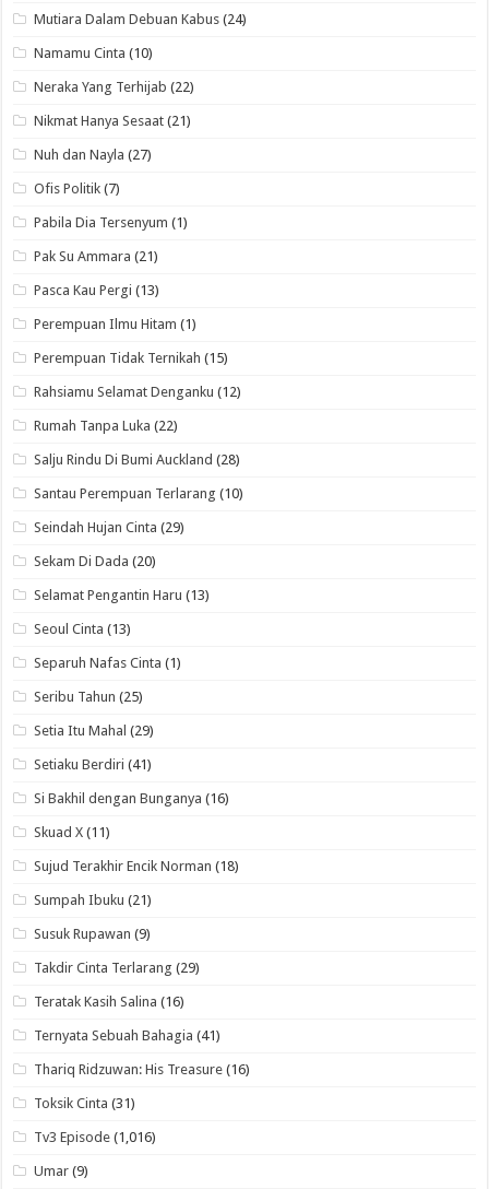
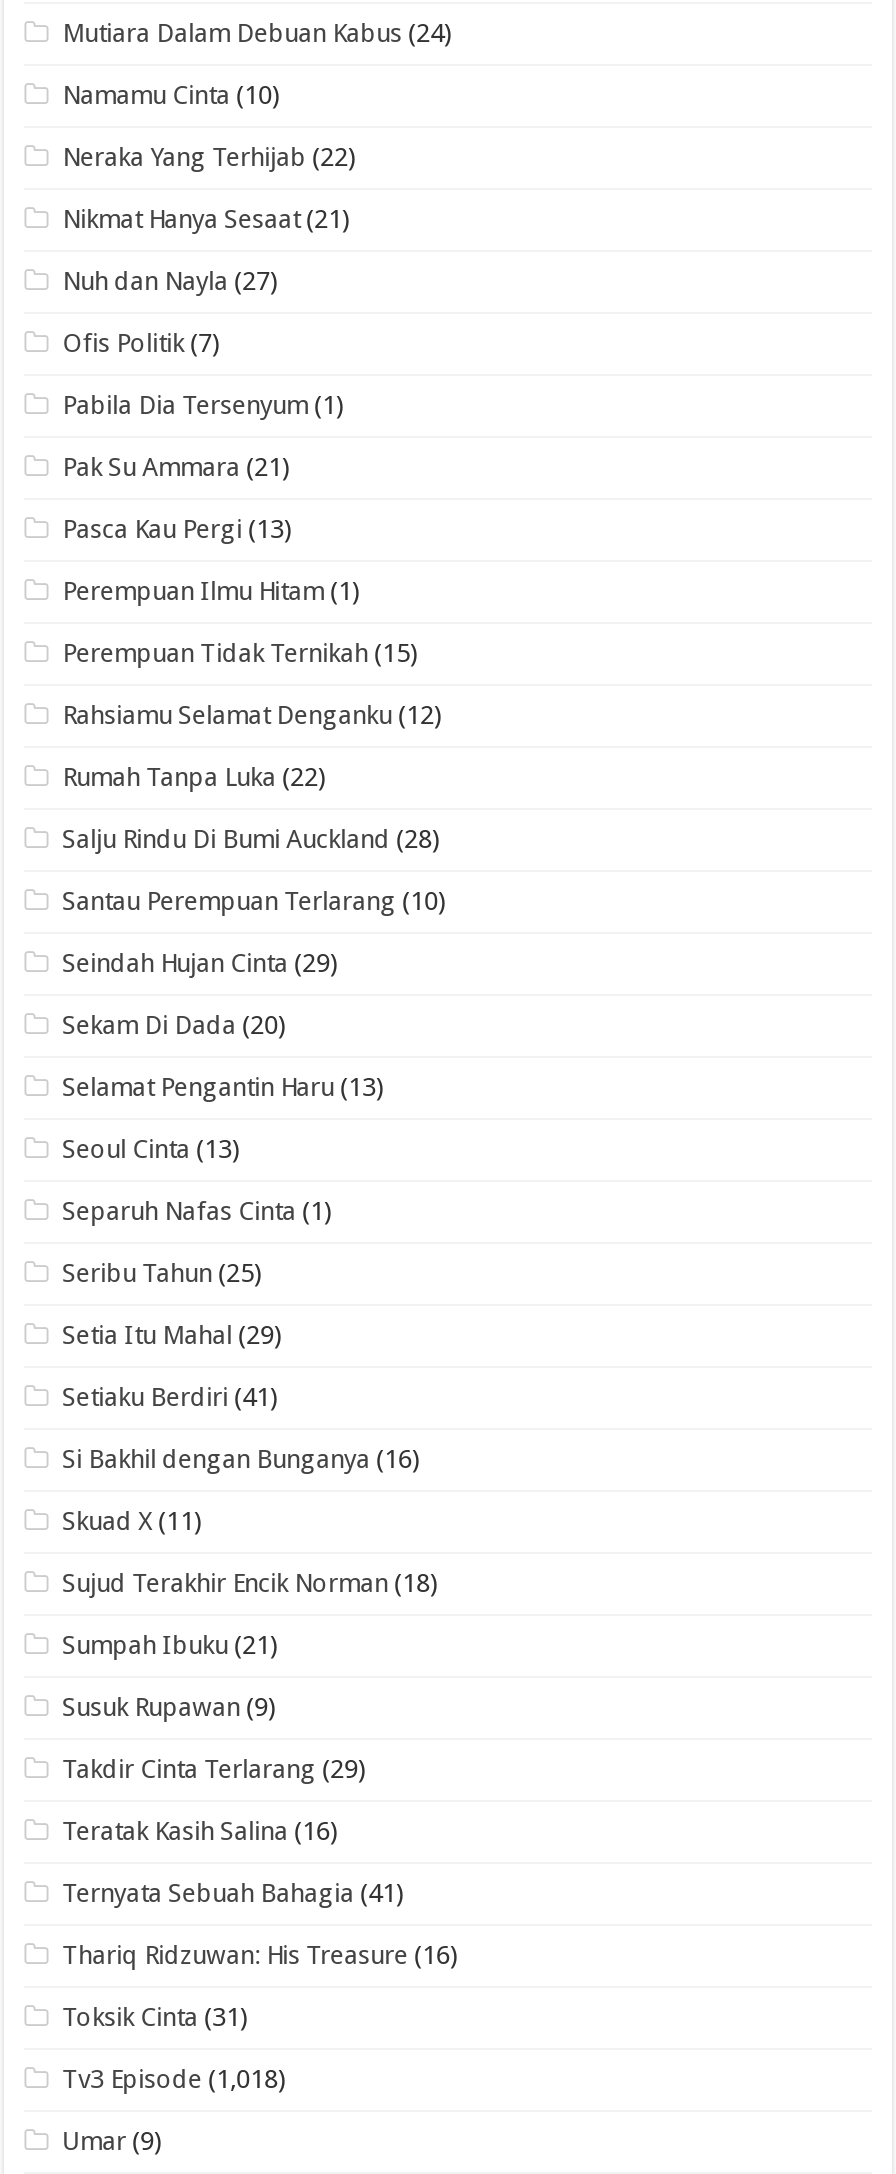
[34,1129,156,1145] Tv3 Episode (1,016) -> [62,2064,286,2094] Tv3 Episode (1,018)

